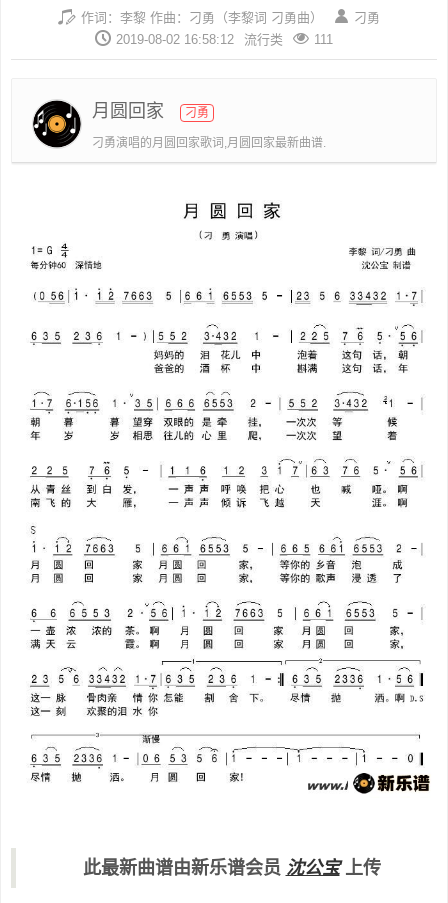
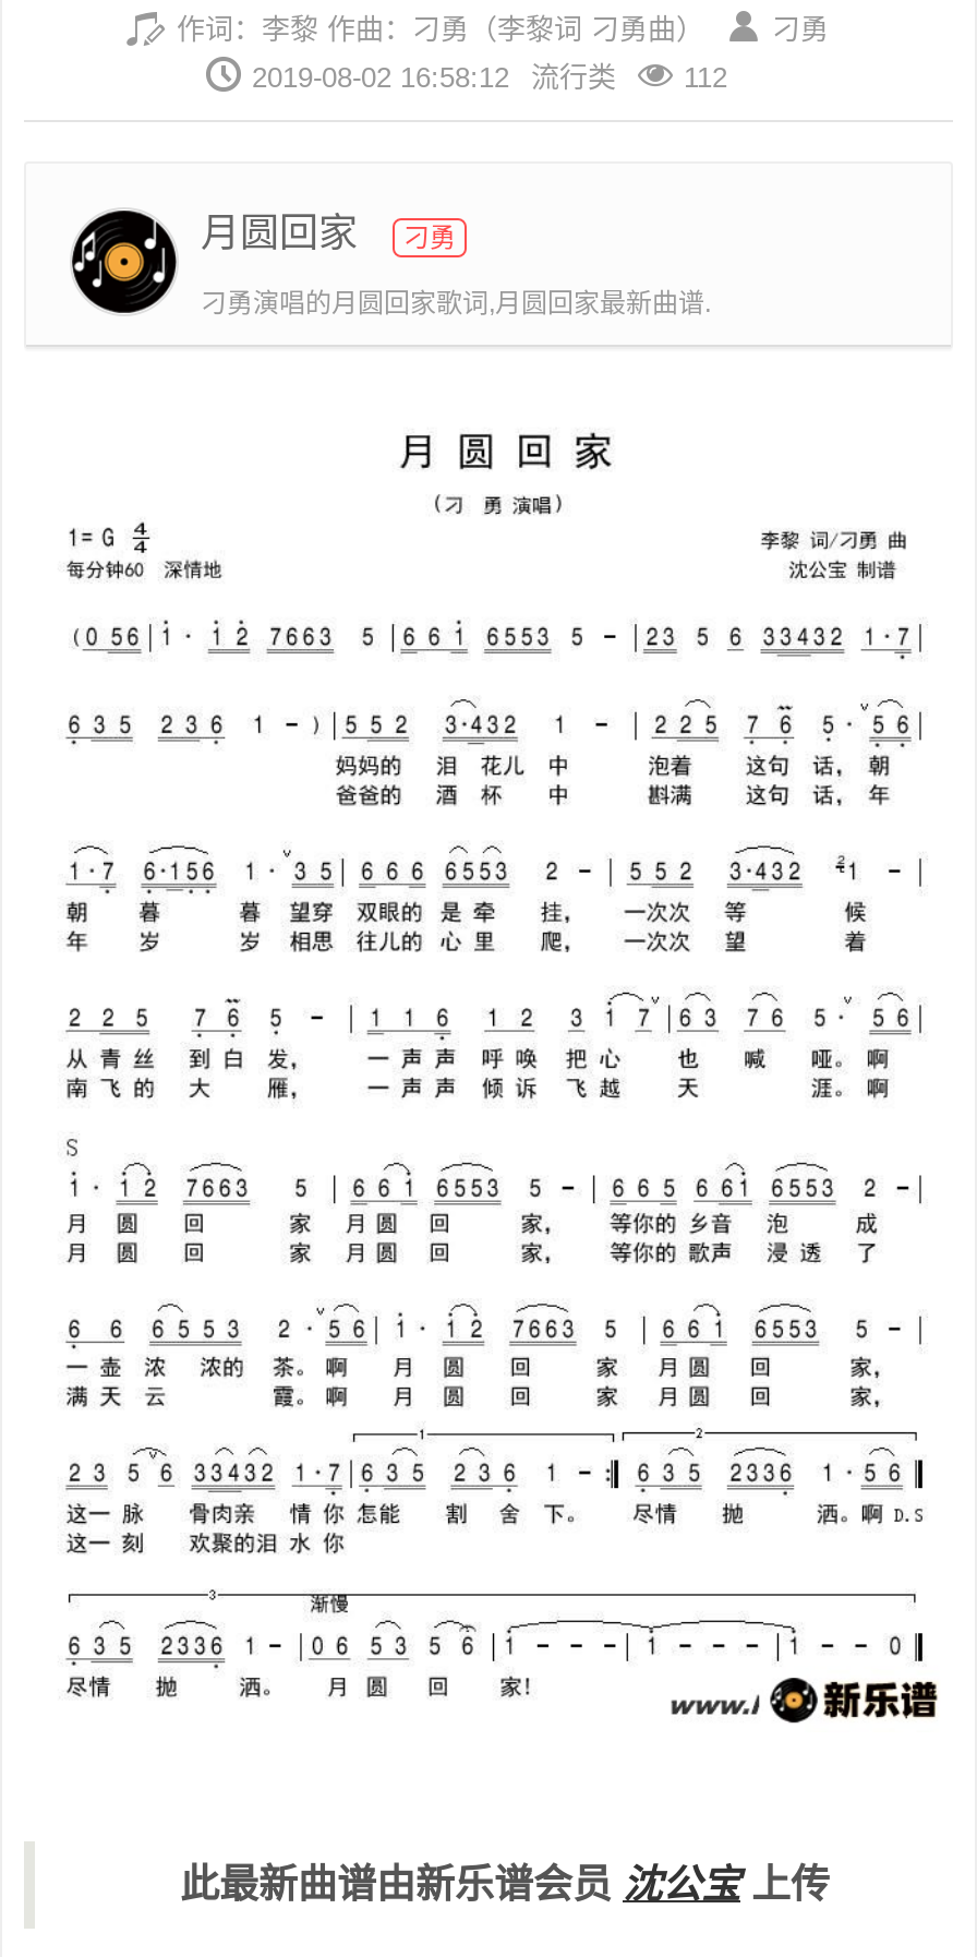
[314,32,333,47] 111 -> [684,62,727,94] 112

